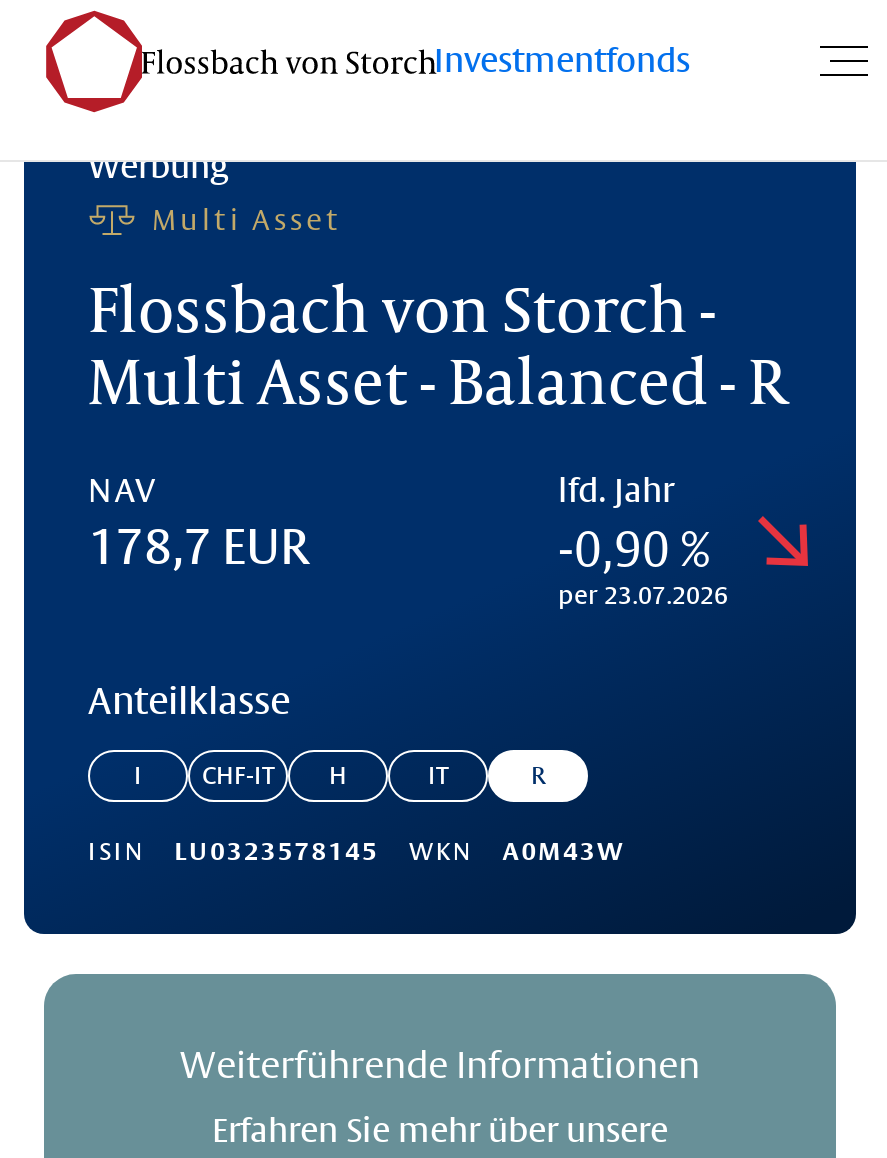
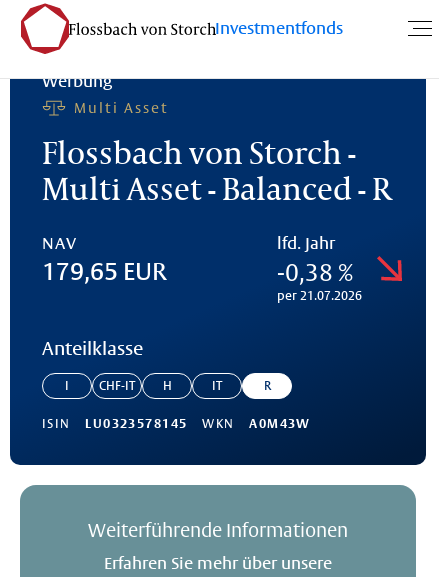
[88,520,310,574] 178,7 EUR -> [42,258,167,285] 179,65 EUR
[558,518,708,576] -0,90 % -> [277,257,352,286] -0,38 %
[558,582,728,610] per 23.07.2026 -> [277,289,362,303] per 21.07.2026

